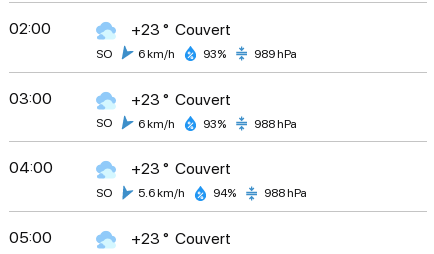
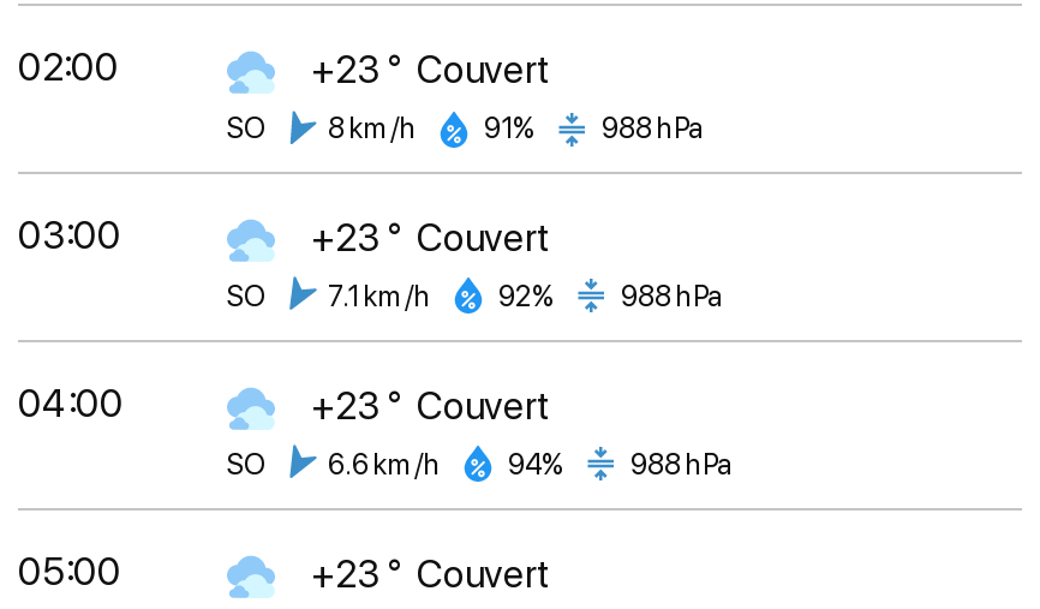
[138,47,175,61] 6 km/h -> [328,112,417,146] 8 km/h
[203,47,226,61] 93% -> [484,112,534,146] 91%
[254,47,297,61] 989 hPa -> [602,112,705,146] 988 hPa
[138,116,175,130] 6 km/h -> [328,280,431,314] 7.1 km/h
[203,116,226,130] 93% -> [498,280,554,314] 92%
[96,186,307,200] SO 5.6 km/h 94% 988 hPa -> [227,448,734,481] SO 6.6 km/h 94% 988 hPa

